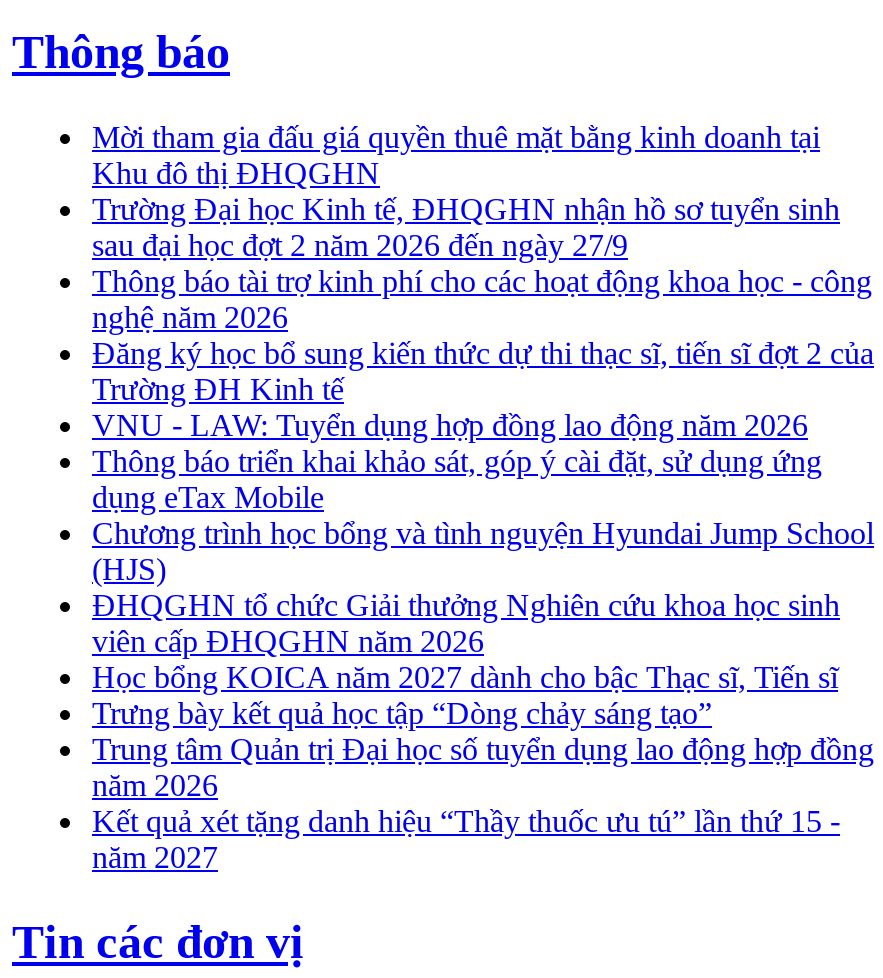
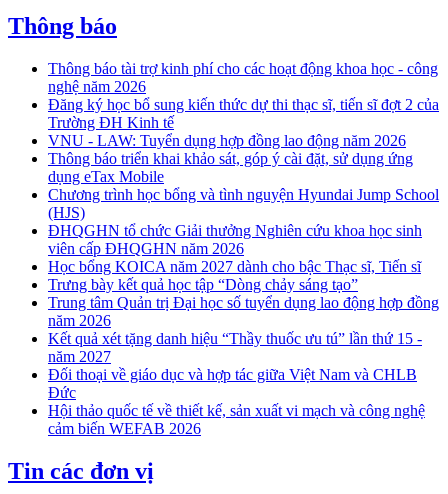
[92,120,840,262] Mời tham gia đấu giá quyền thuê mặt bằng kinh doanh tại | Khu đô thị ĐHQGHN | Trường Đại học Kinh tế, ĐHQGHN nhận hồ sơ tuyển sinh | sau đại học đợt 2 năm 2026 đến ngày 27/9 -> none
moved [92,264,874,874] -> [48,60,439,365]: Thông báo tài trợ kinh phí cho các hoạt động khoa học - công | nghệ năm 2026 | Đăng ký học bổ sung kiến thức dự thi thạc sĩ, tiến sĩ đợt 2 của | ... | Kết quả xét tặng danh hiệu “Thầy thuốc ưu tú” lần thứ 15 - | năm 2027
none -> [48,366,425,437] Đối thoại về giáo dục và hợp tác giữa Việt Nam và CHLB | Đức | Hội thảo quốc tế về thiết kế, sản xuất vi mạch và công nghệ | cảm biến WEFAB 2026

